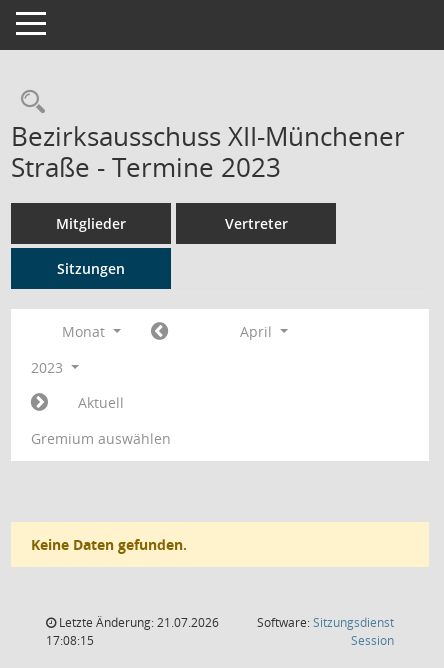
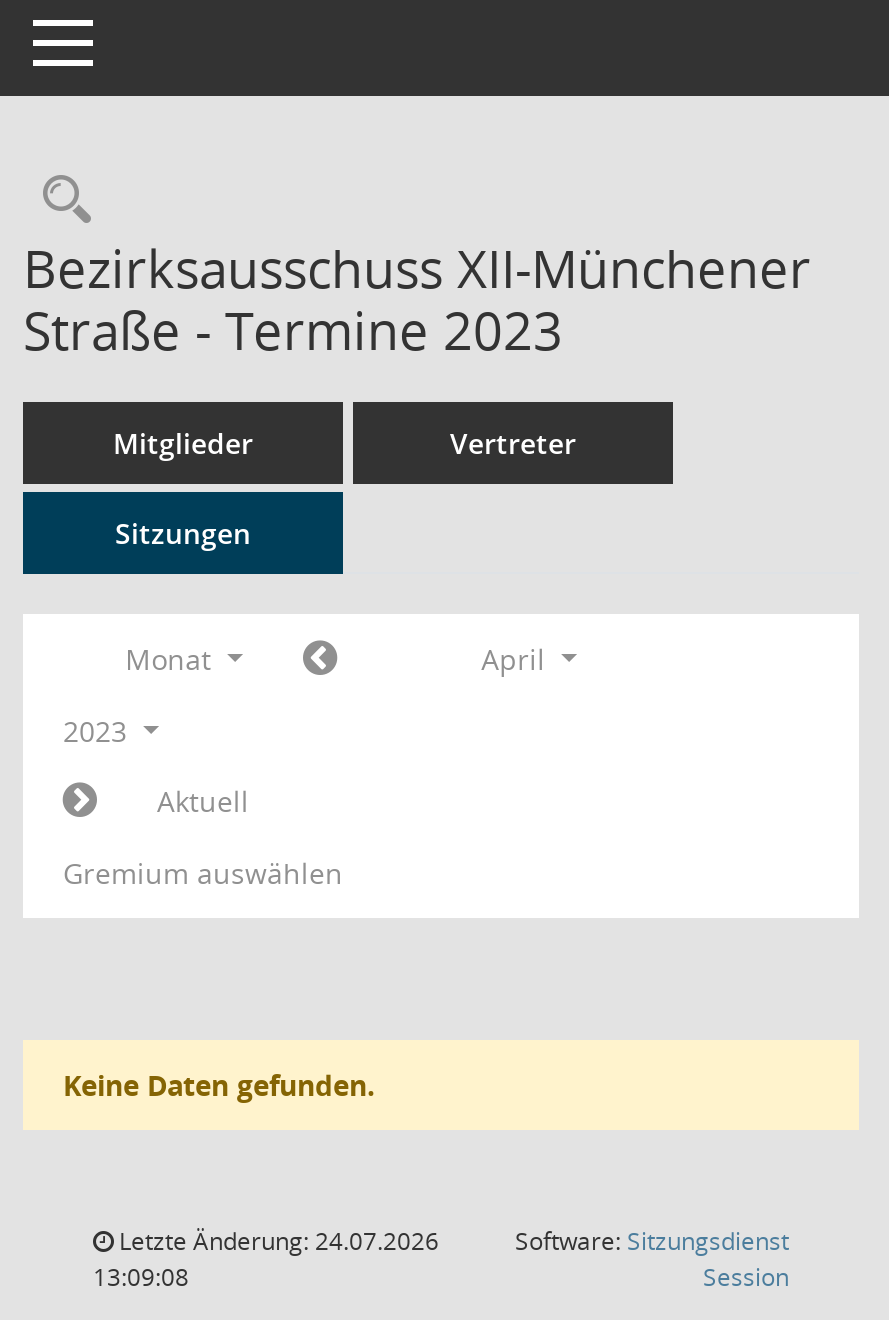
[56,614,219,631] Letzte Änderung: 21.07.2026 -> [113,1224,439,1258] Letzte Änderung: 24.07.2026
[46,632,94,649] 17:08:15 -> [93,1260,189,1294] 13:09:08

